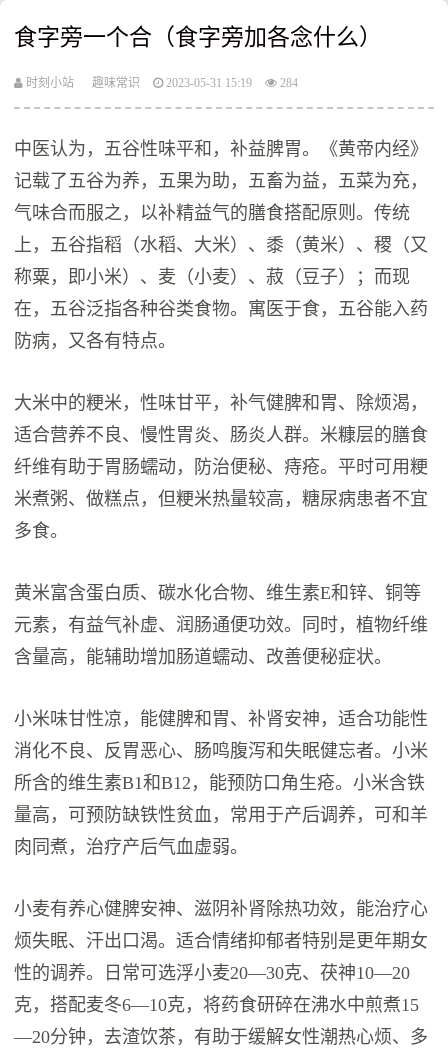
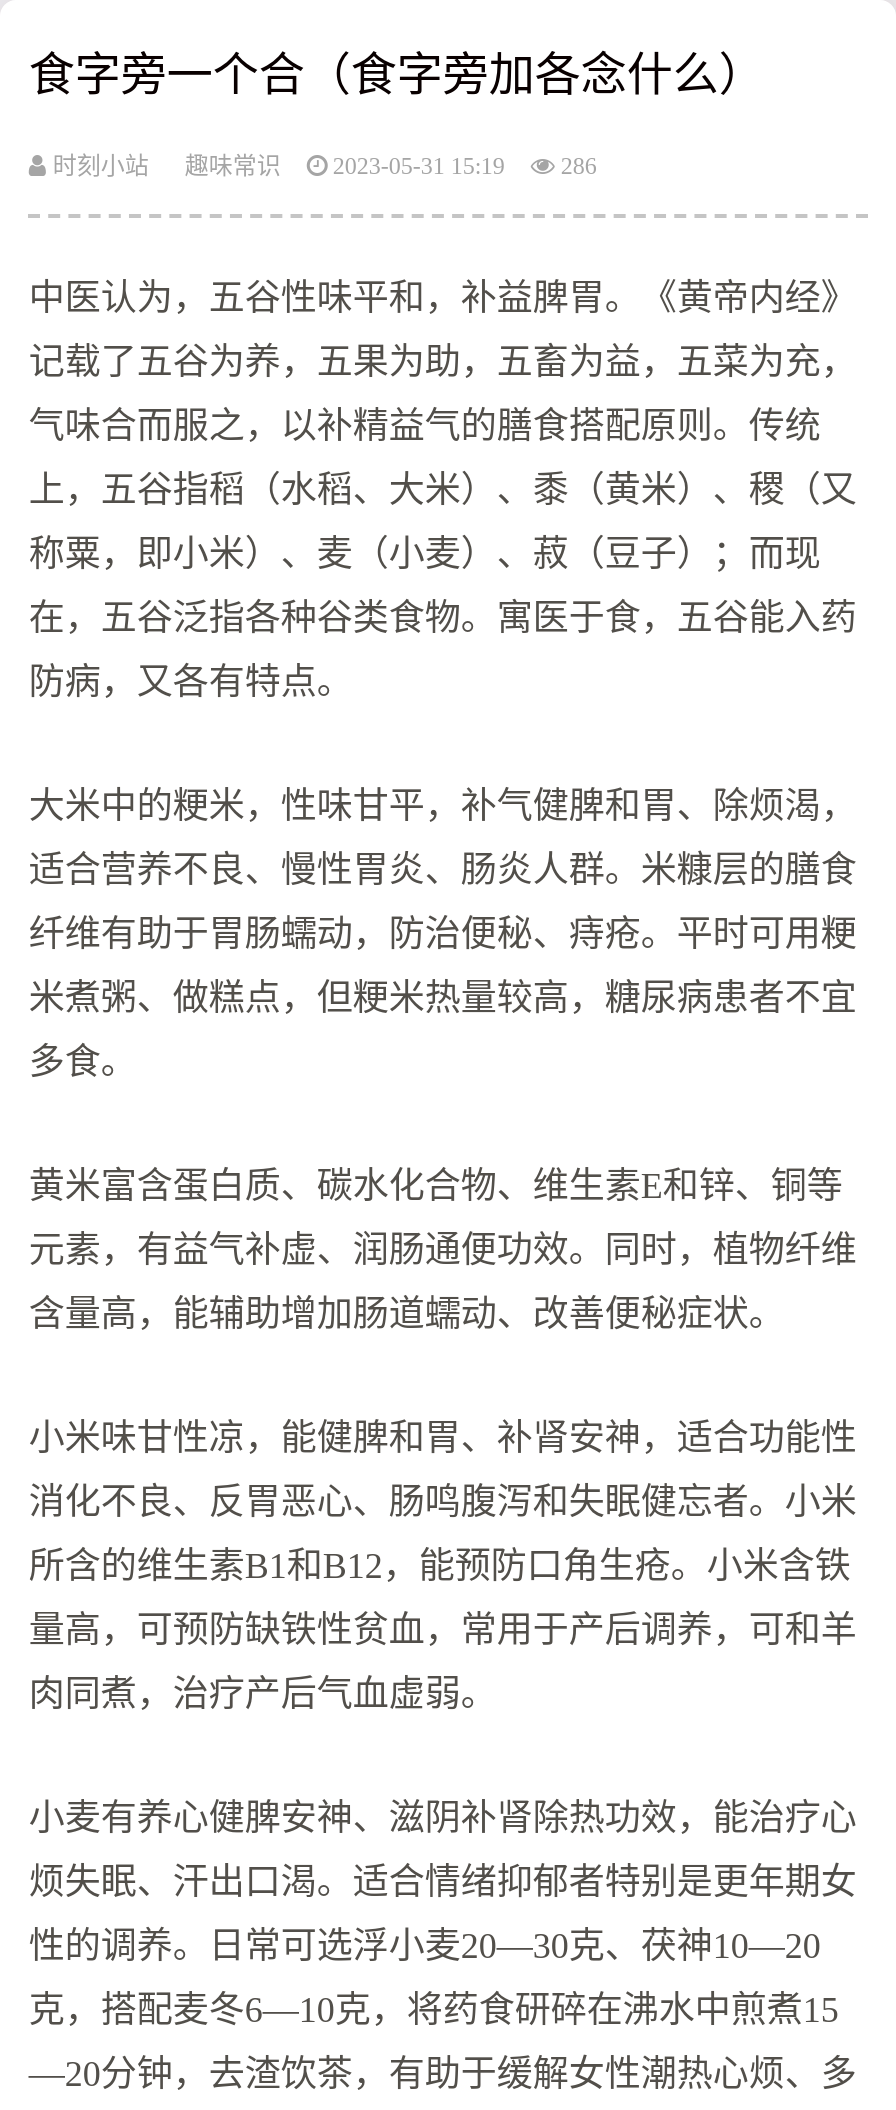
[23,76,298,90] 时刻小站 趣味常识 2023-05-31 15:19 284 -> [47,152,597,180] 时刻小站 趣味常识 2023-05-31 15:19 286

